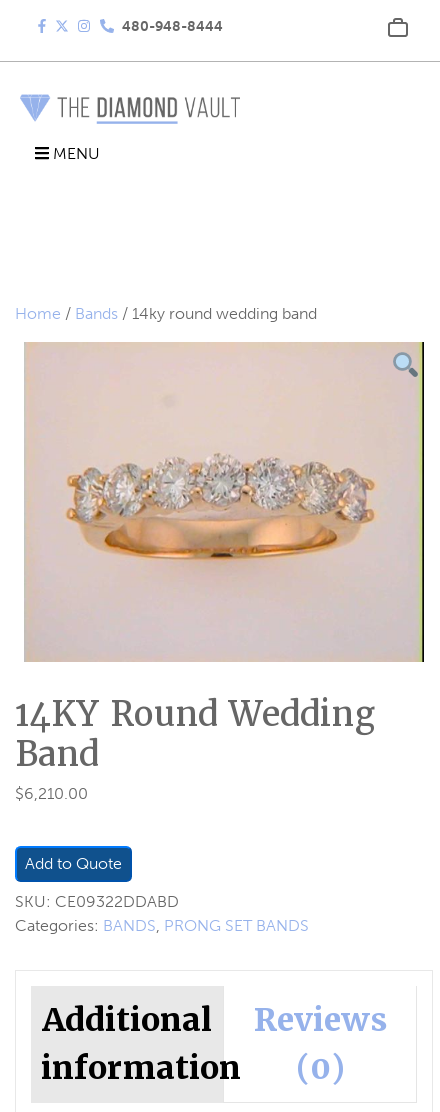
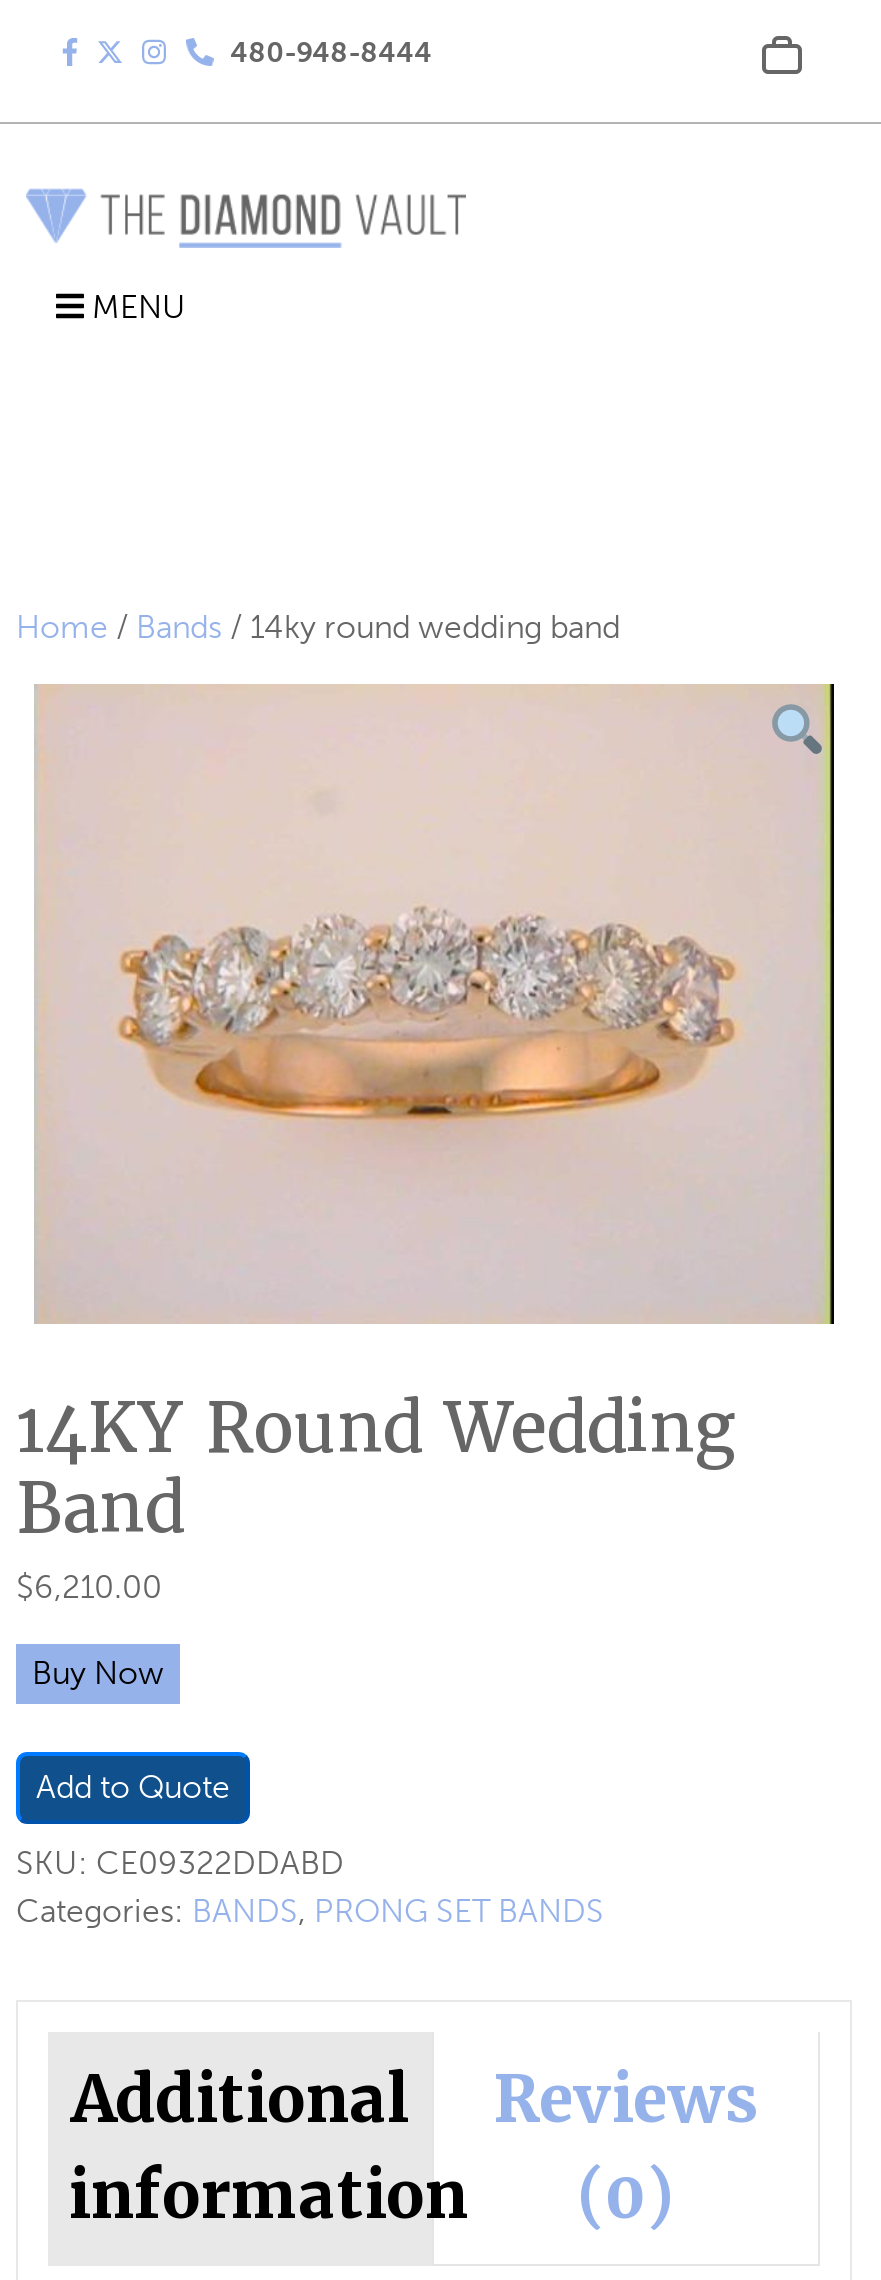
none -> [32,1654,164,1692] Buy Now

